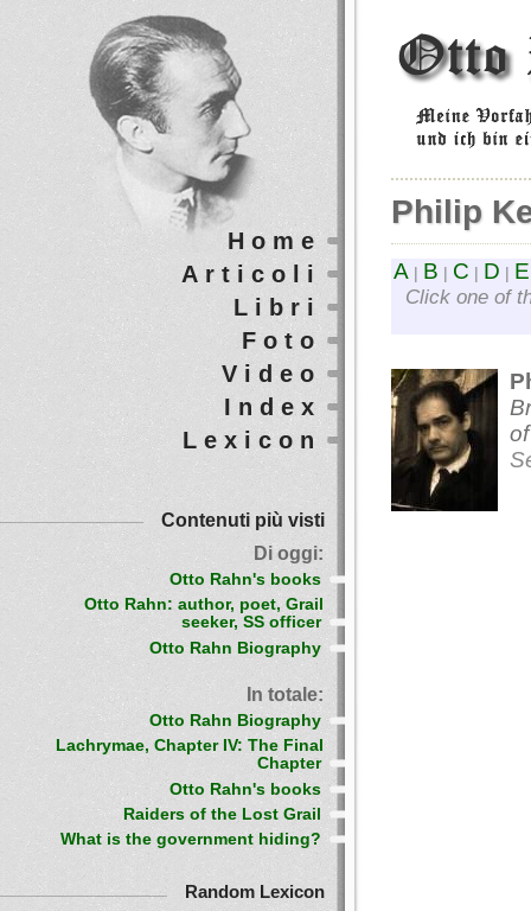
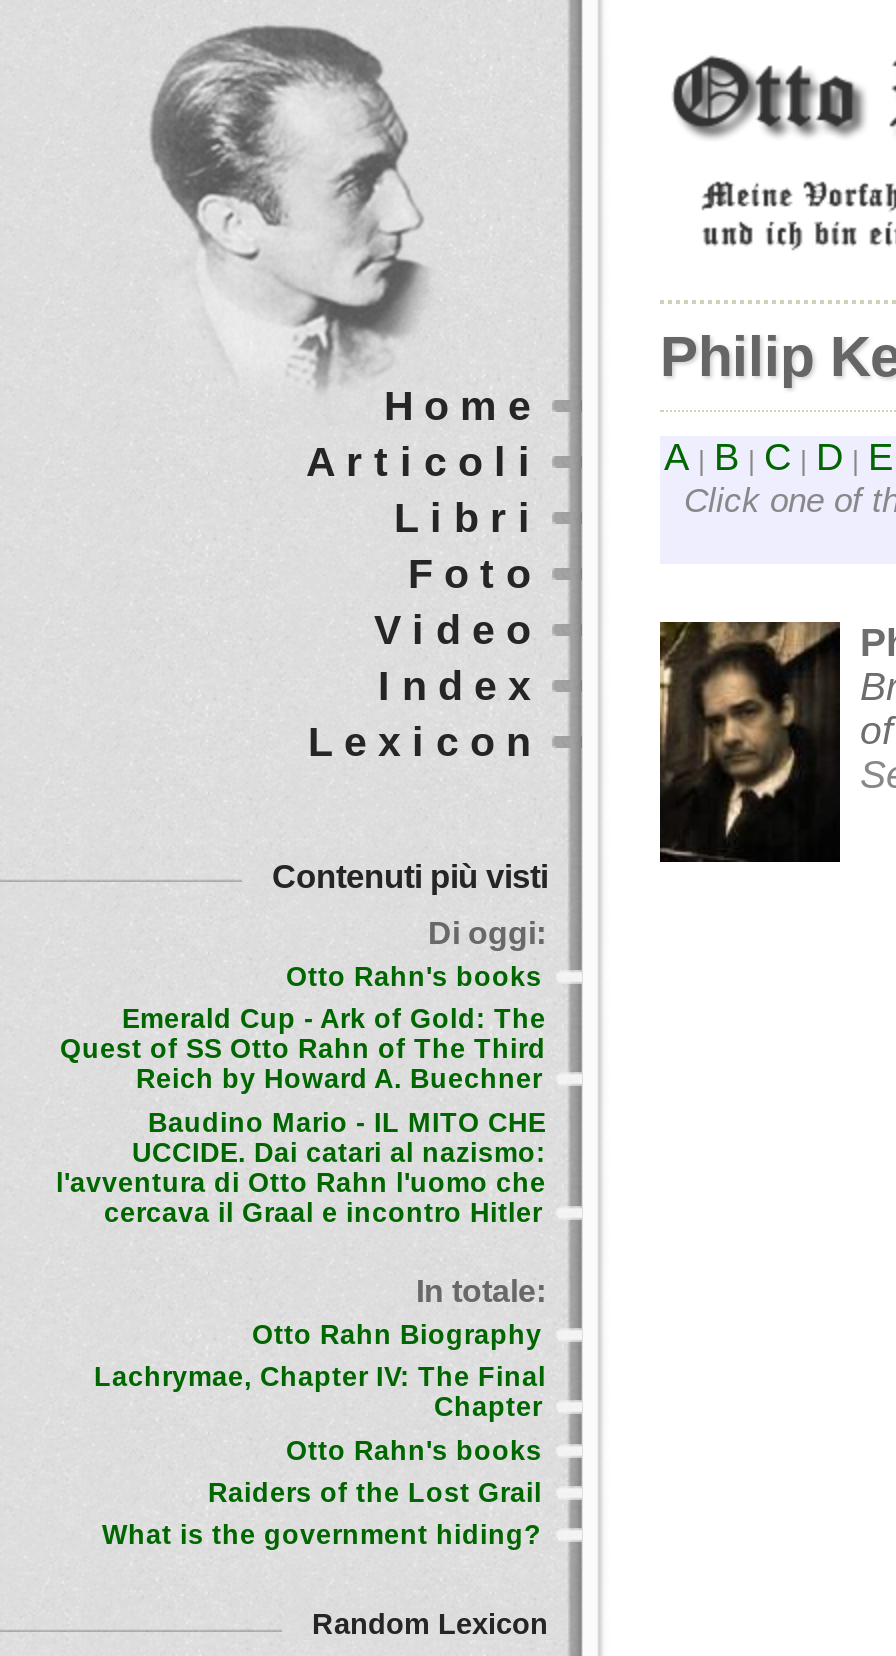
[84,596,324,657] Otto Rahn: author, poet, Grail | seeker, SS officer | Otto Rahn Biography -> [56,1005,546,1228] Emerald Cup - Ark of Gold: The | Quest of SS Otto Rahn of The Third | Reich by Howard A. Buechner | Baudino Mario - IL MITO CHE | UCCIDE. Dai catari al nazismo: | l'avventura di Otto Rahn l'uomo che | cercava il Graal e incontro Hitler

